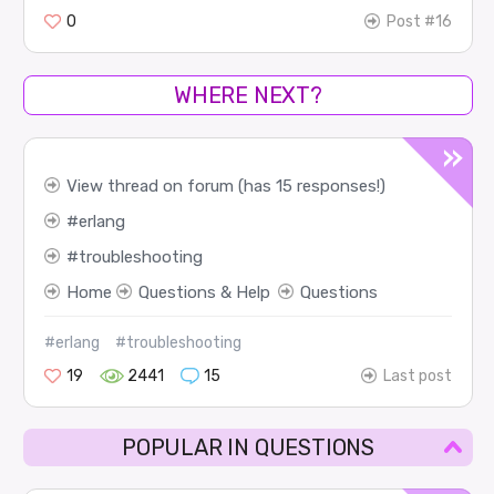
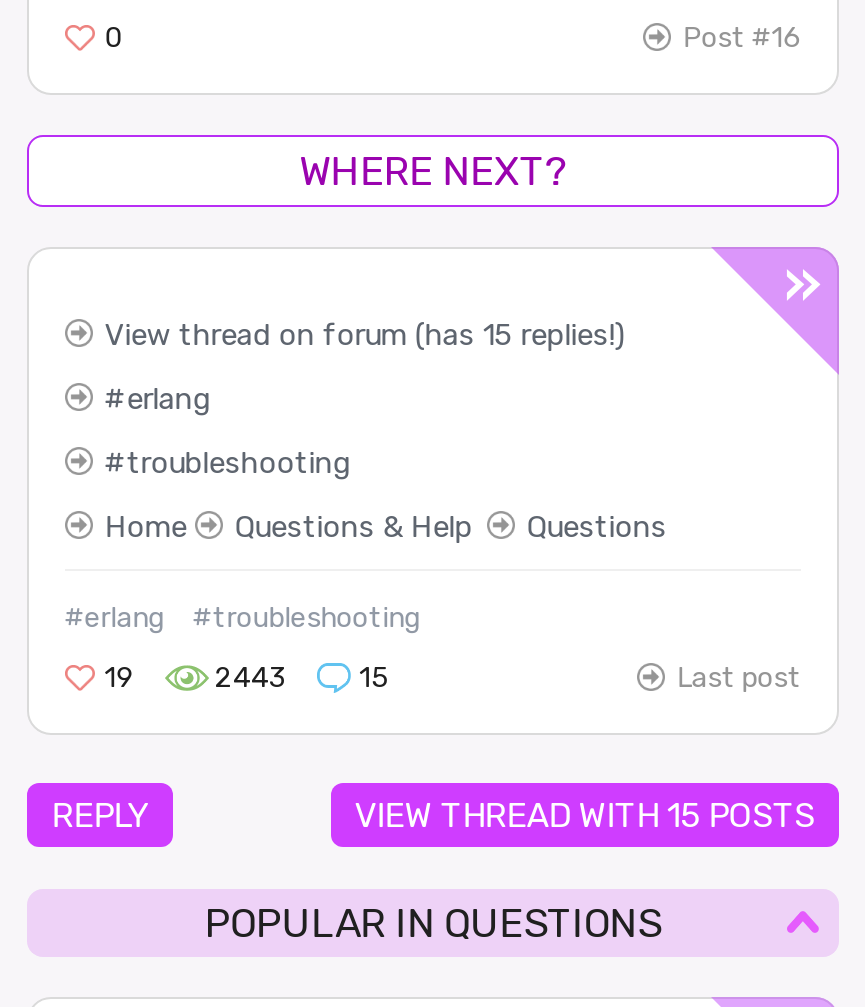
[66,176,385,196] View thread on forum (has 15 responses!) -> [105,316,625,352] View thread on forum (has 15 replies!)
[127,366,164,385] 2441 -> [215,660,287,694] 2443
none -> [51,795,815,835] REPLY | VIEW THREAD WITH 15 POSTS

